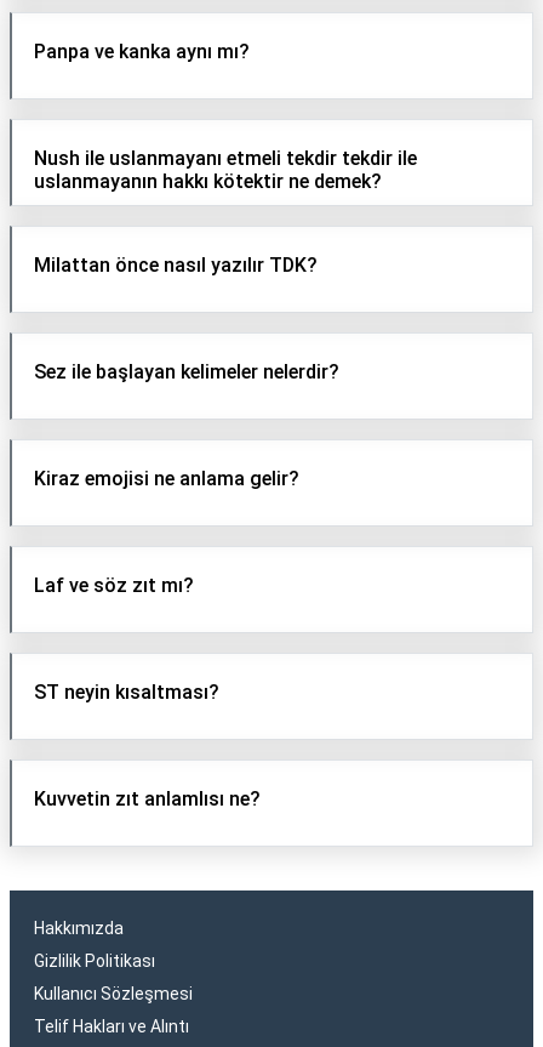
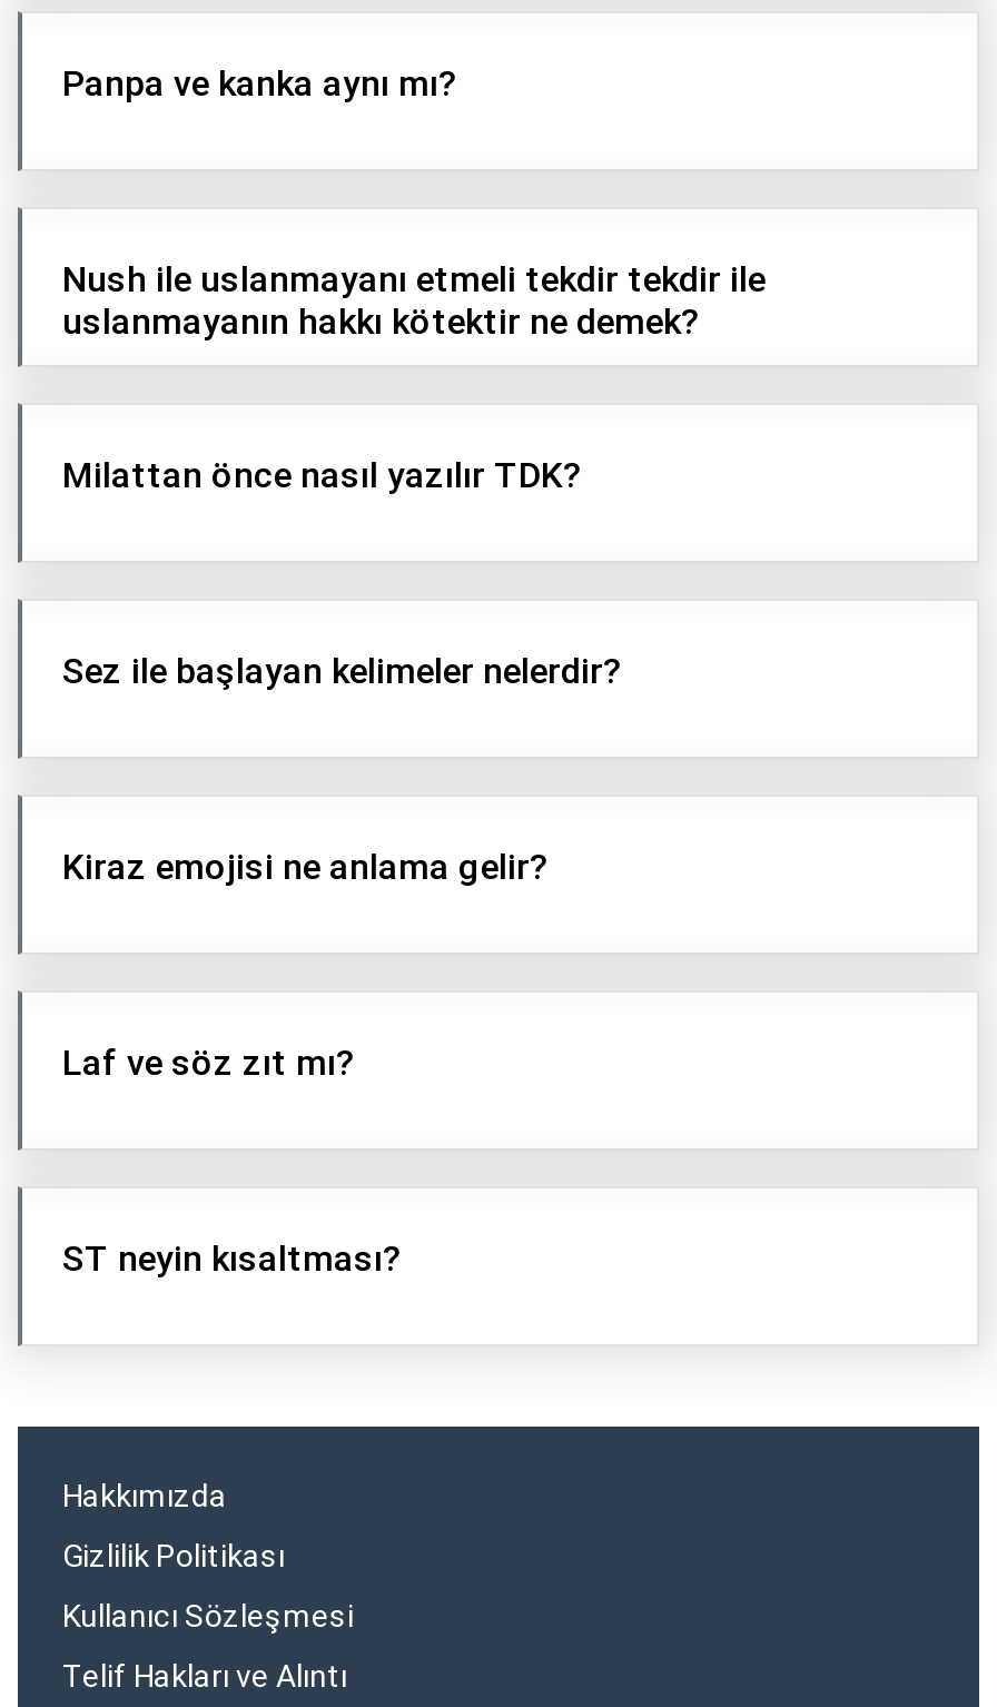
[34,788,261,811] Kuvvetin zıt anlamlısı ne? -> none

